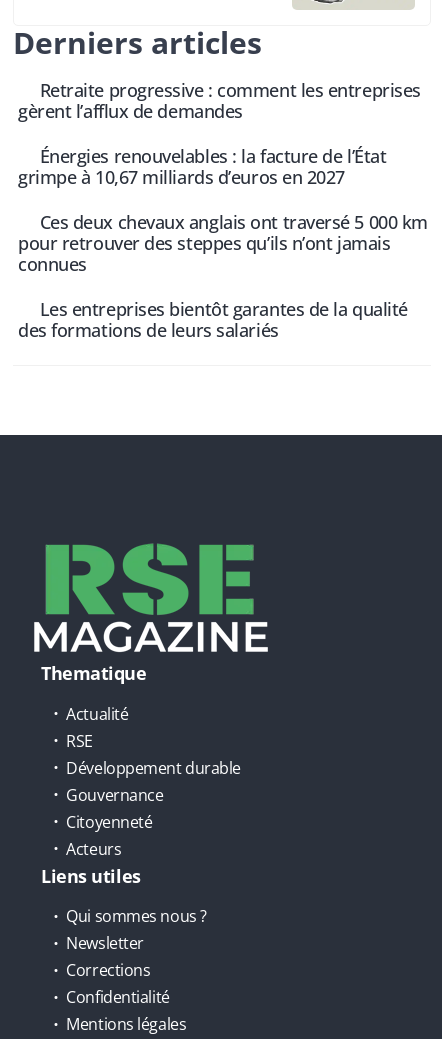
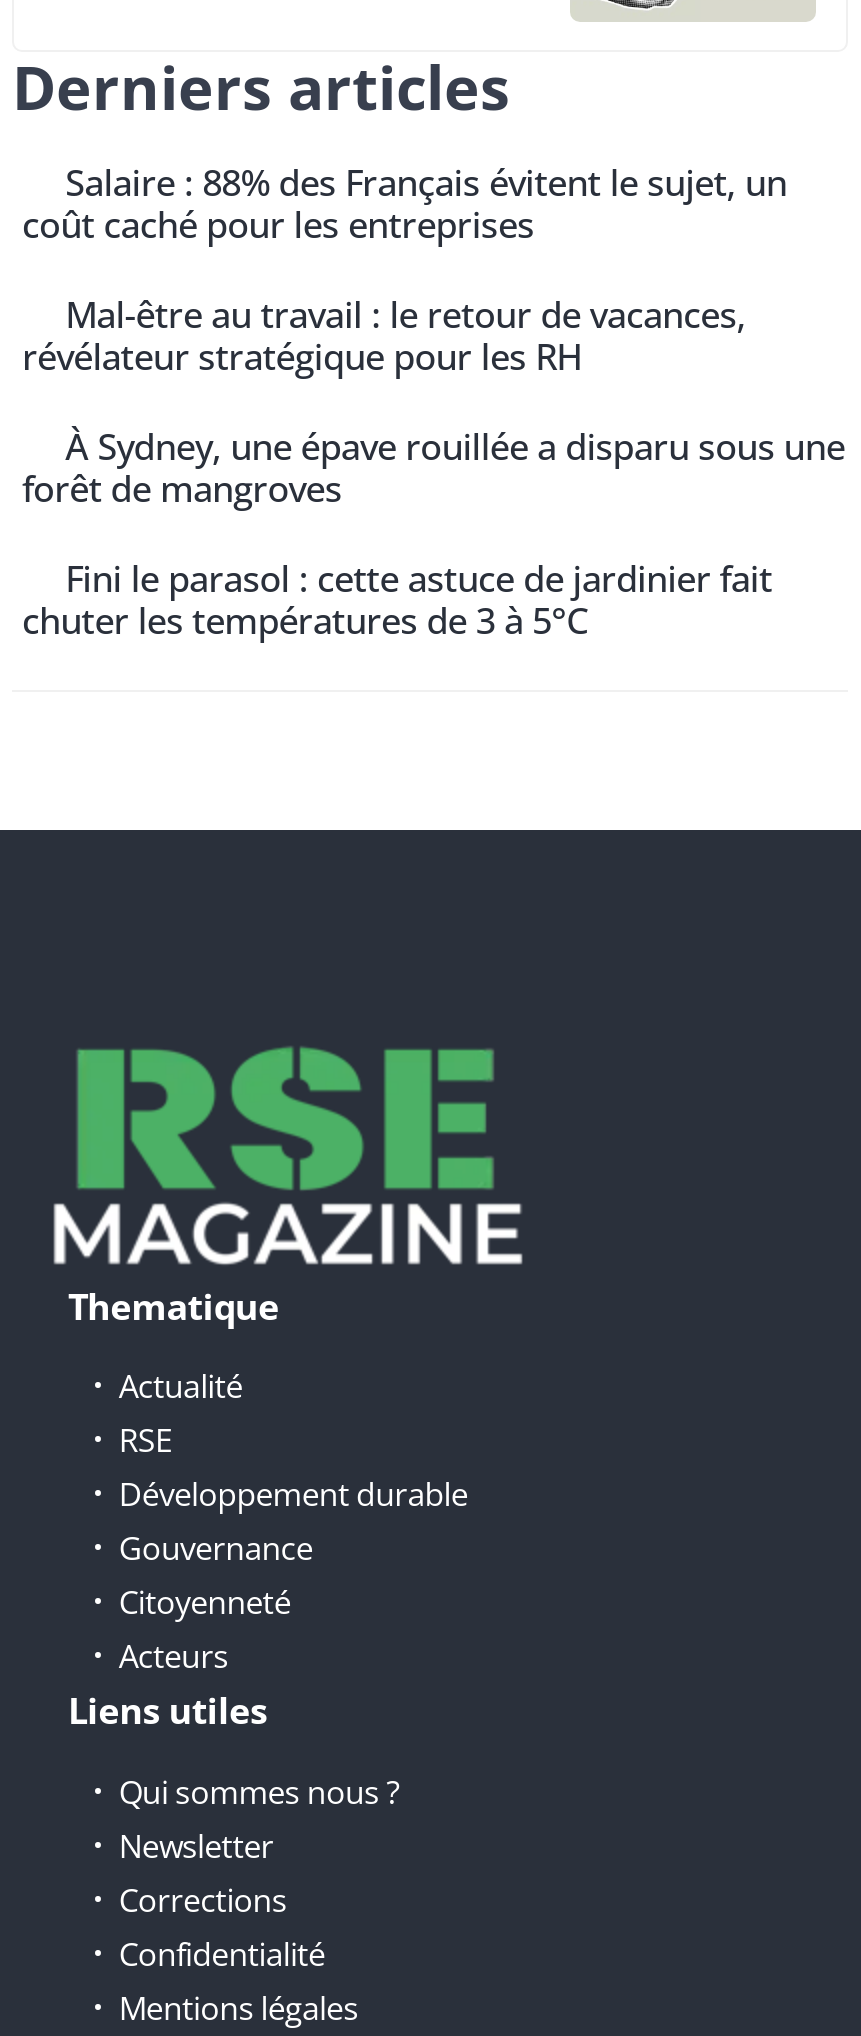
[18,78,421,123] Retraite progressive : comment les entreprises | gèrent l’afflux de demandes -> [22,157,787,247] Salaire : 88% des Français évitent le sujet, un | coût caché pour les entreprises
[18,144,386,189] Énergies renouvelables : la facture de l’État | grimpe à 10,67 milliards d’euros en 2027 -> [22,289,746,379] Mal-être au travail : le retour de vacances, | révélateur stratégique pour les RH
[18,210,428,276] Ces deux chevaux anglais ont traversé 5 000 km | pour retrouver des steppes qu’ils n’ont jamais | connues -> [22,421,845,511] À Sydney, une épave rouillée a disparu sous une | forêt de mangroves
[18,297,408,342] Les entreprises bientôt garantes de la qualité | des formations de leurs salariés -> [22,553,772,643] Fini le parasol : cette astuce de jardinier fait | chuter les températures de 3 à 5°C

